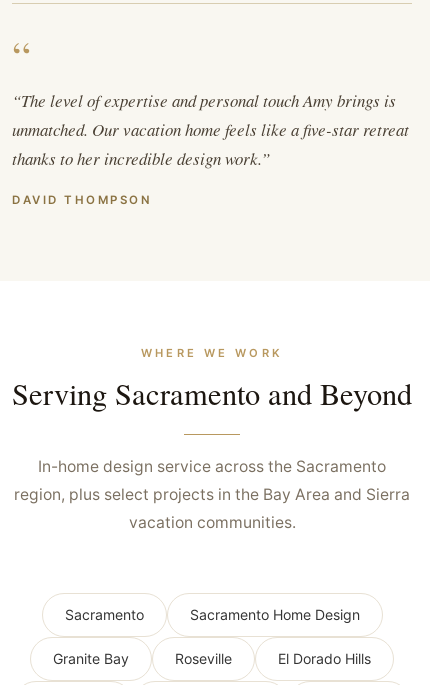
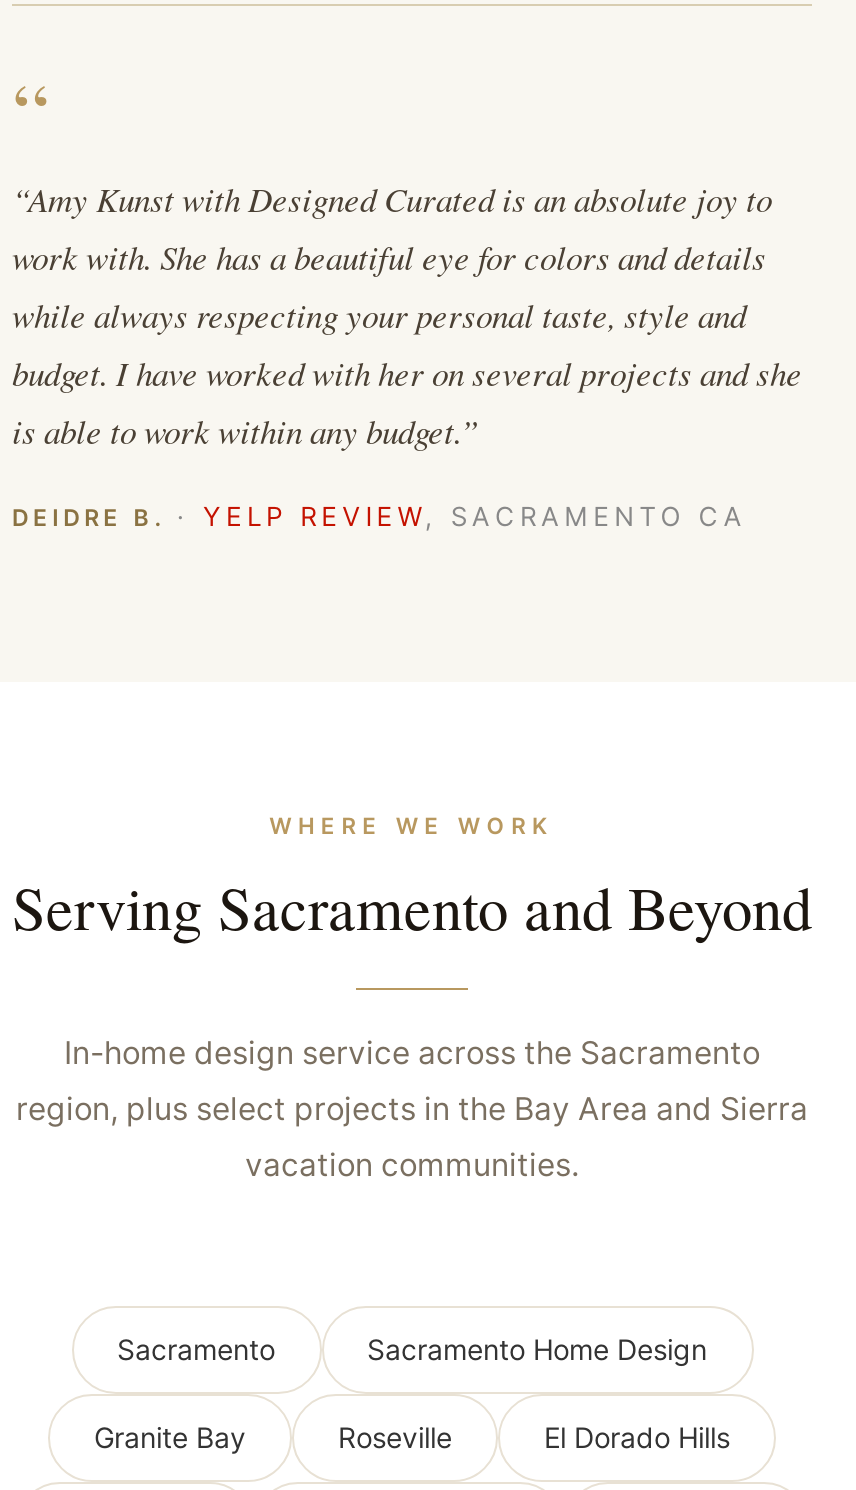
[12,89,409,170] “The level of expertise and personal touch Amy brings is | unmatched. Our vacation home feels like a five-star retreat | thanks to her incredible design work.” -> [12,176,802,454] “Amy Kunst with Designed Curated is an absolute joy to | work with. She has a beautiful eye for colors and details | while always respecting your personal taste, style and | budget. I have worked with her on several projects and she | is able to work within any budget.”
[12,193,152,207] DAVID THOMPSON -> [12,500,747,532] DEIDRE B. · YELP REVIEW, SACRAMENTO CA

